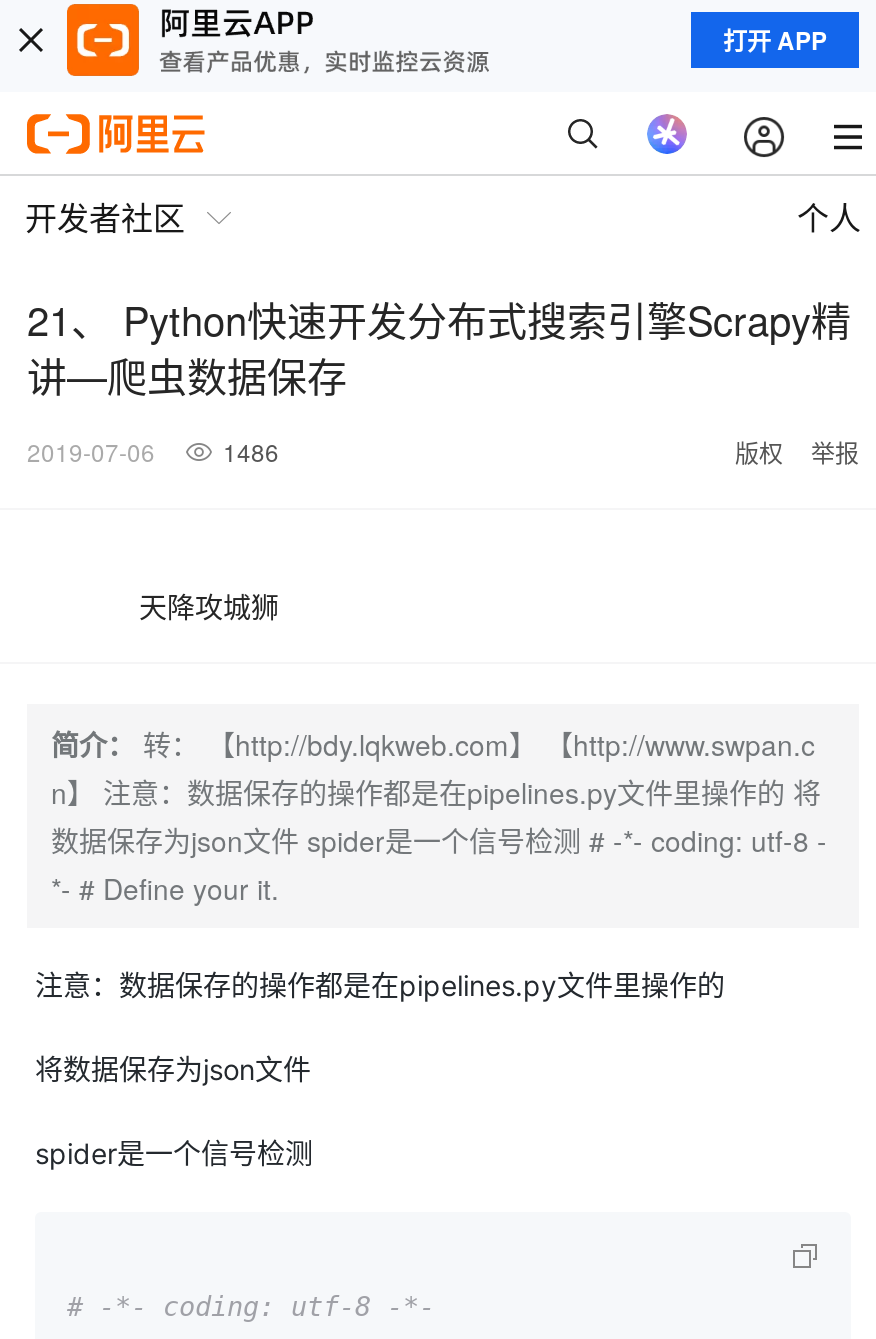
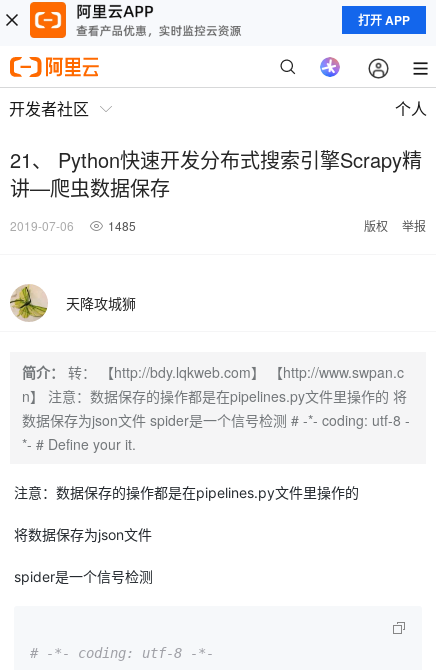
[27,434,279,468] 2019-07-06 1486 -> [10,217,136,234] 2019-07-06 1485
none -> [9,283,48,323] [image]

